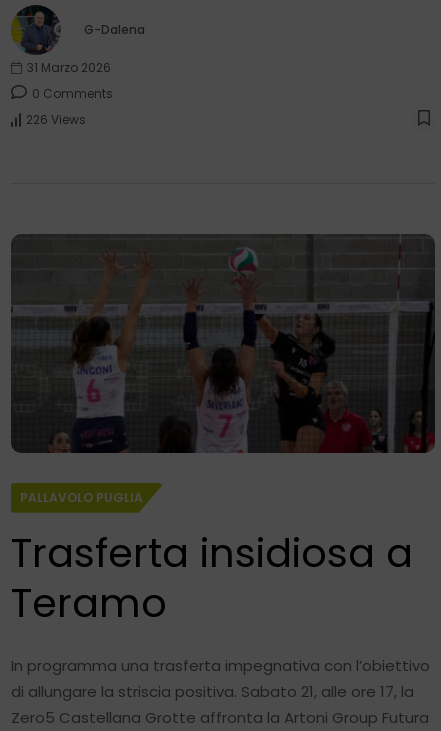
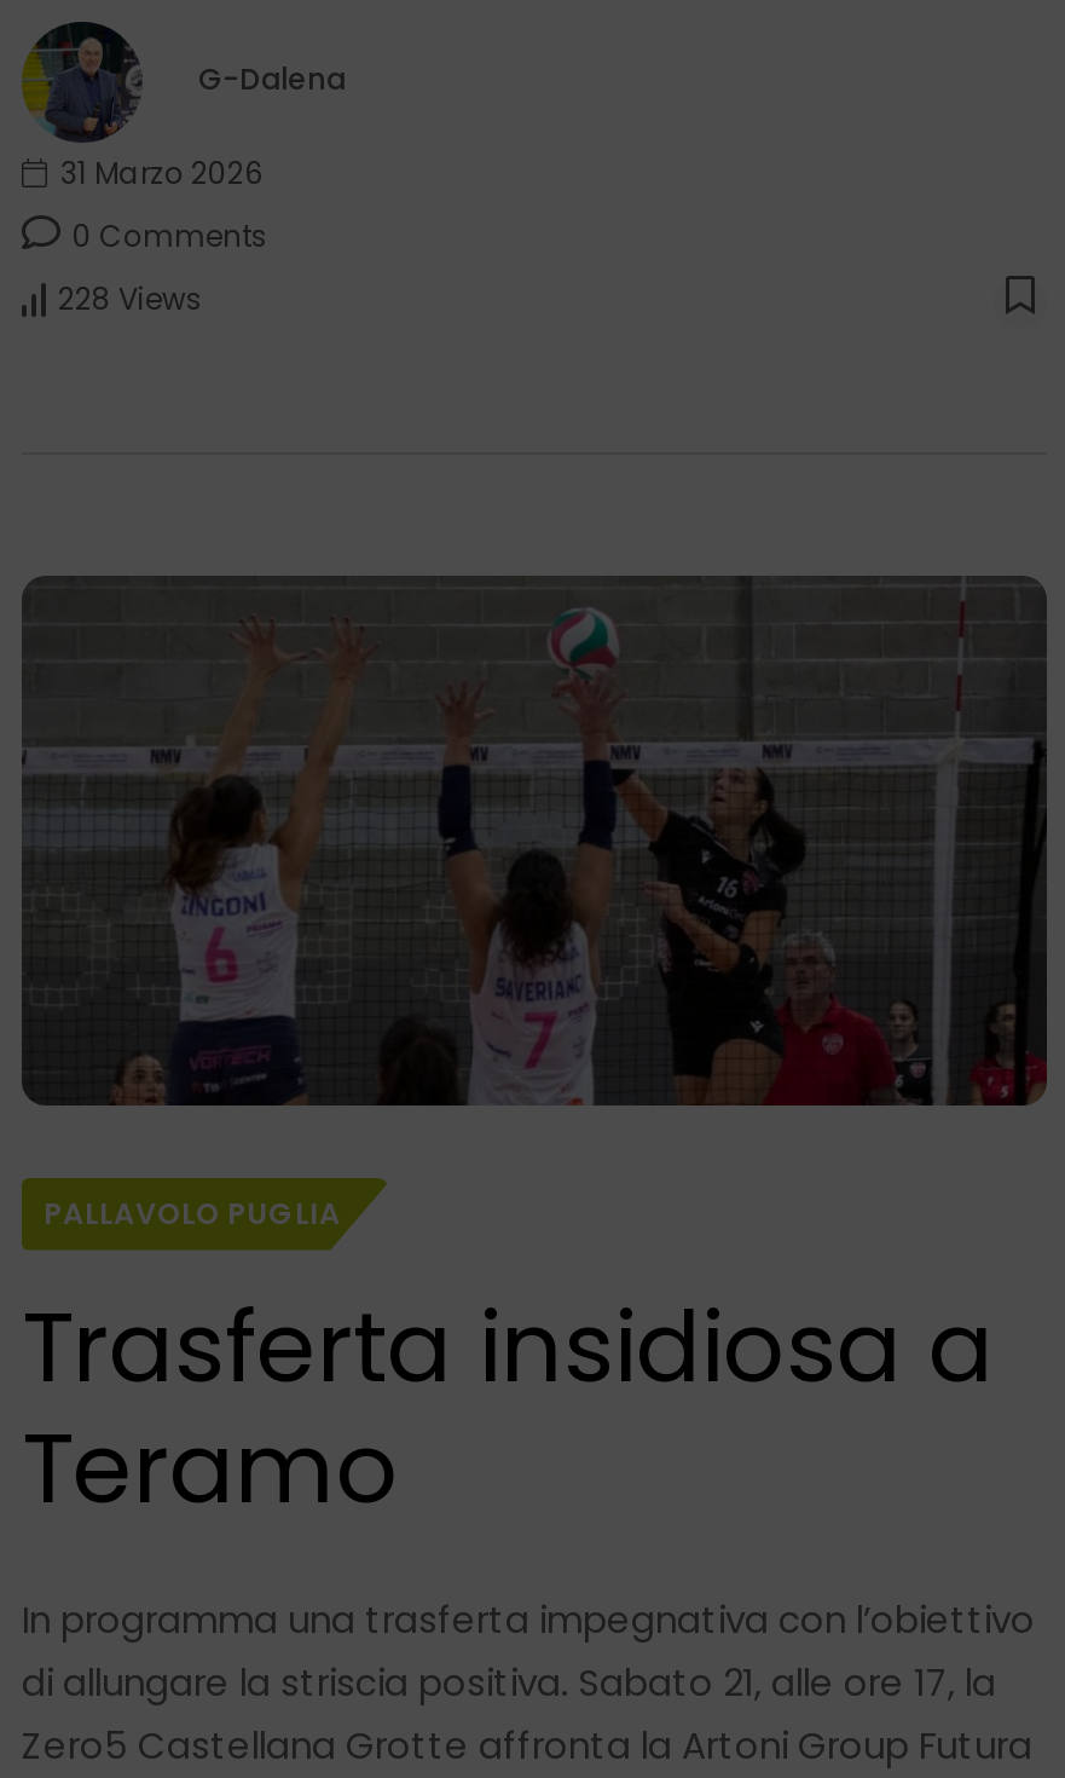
[26,111,86,128] 226 Views -> [58,279,203,320] 228 Views

